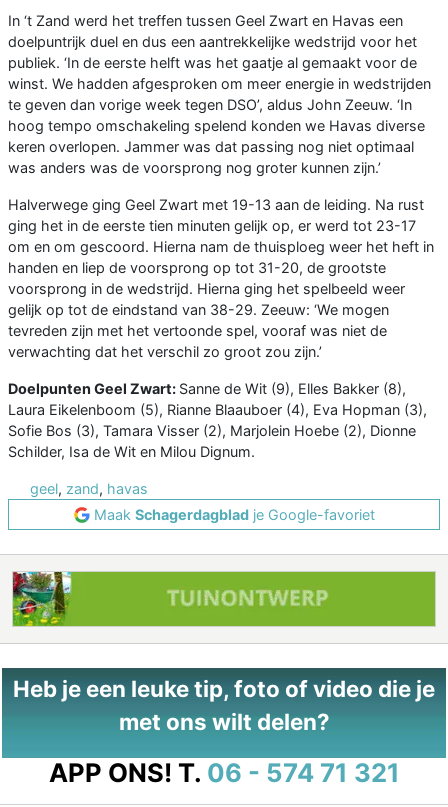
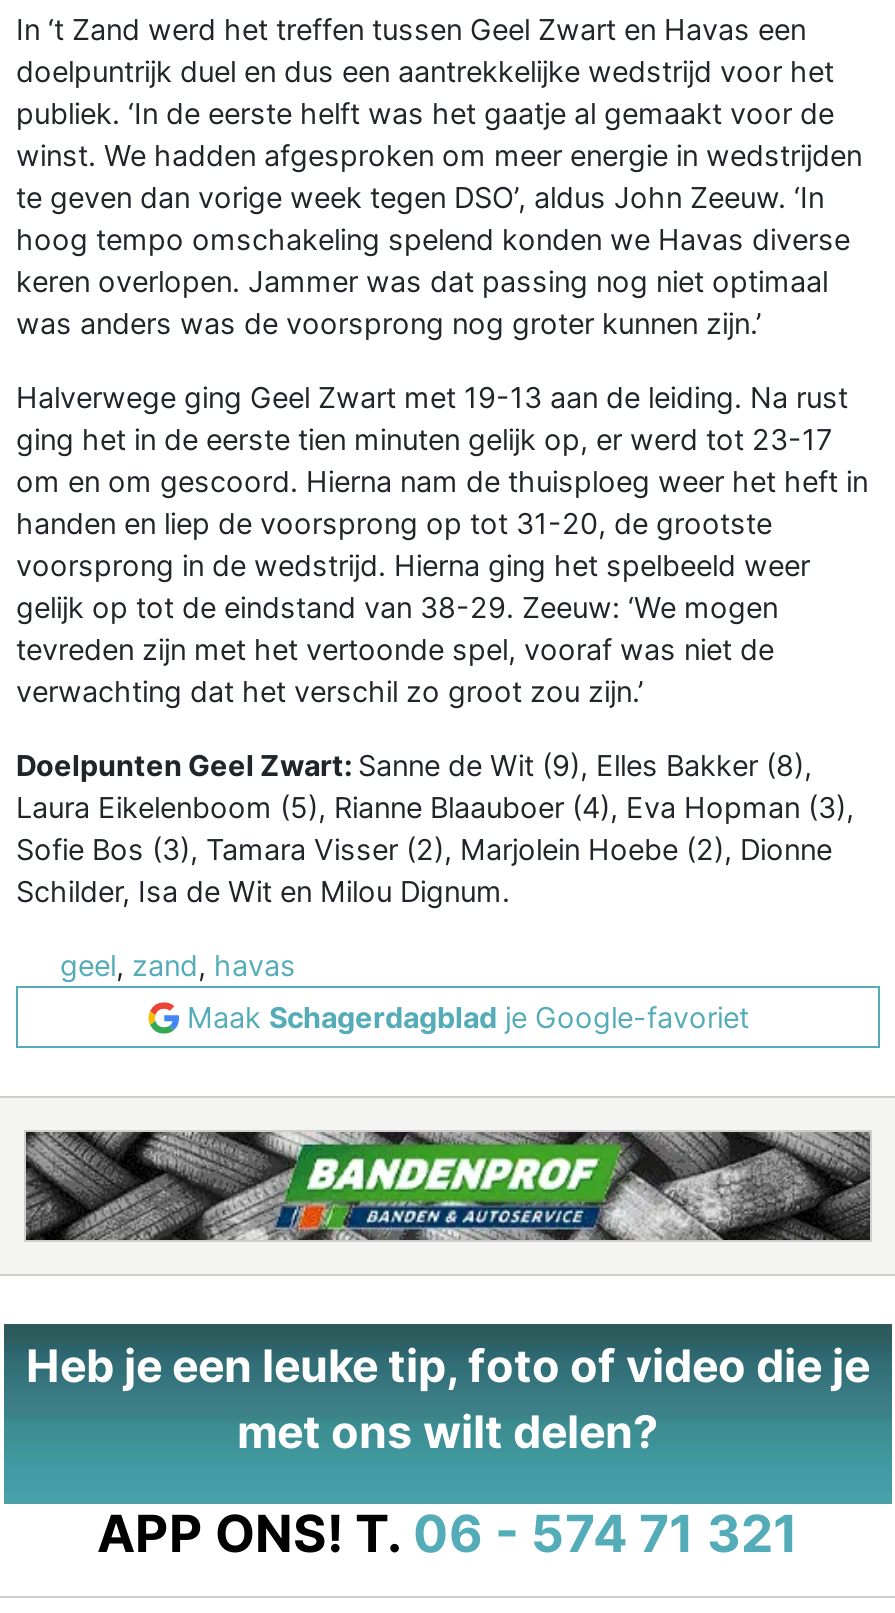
[12,571,436,627] [image] -> [24,1130,872,1242] [image]

